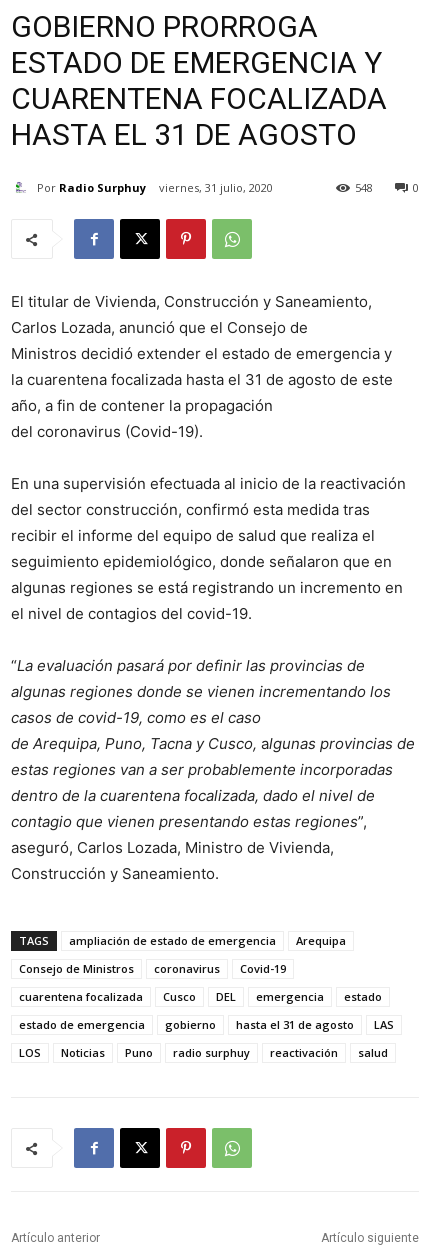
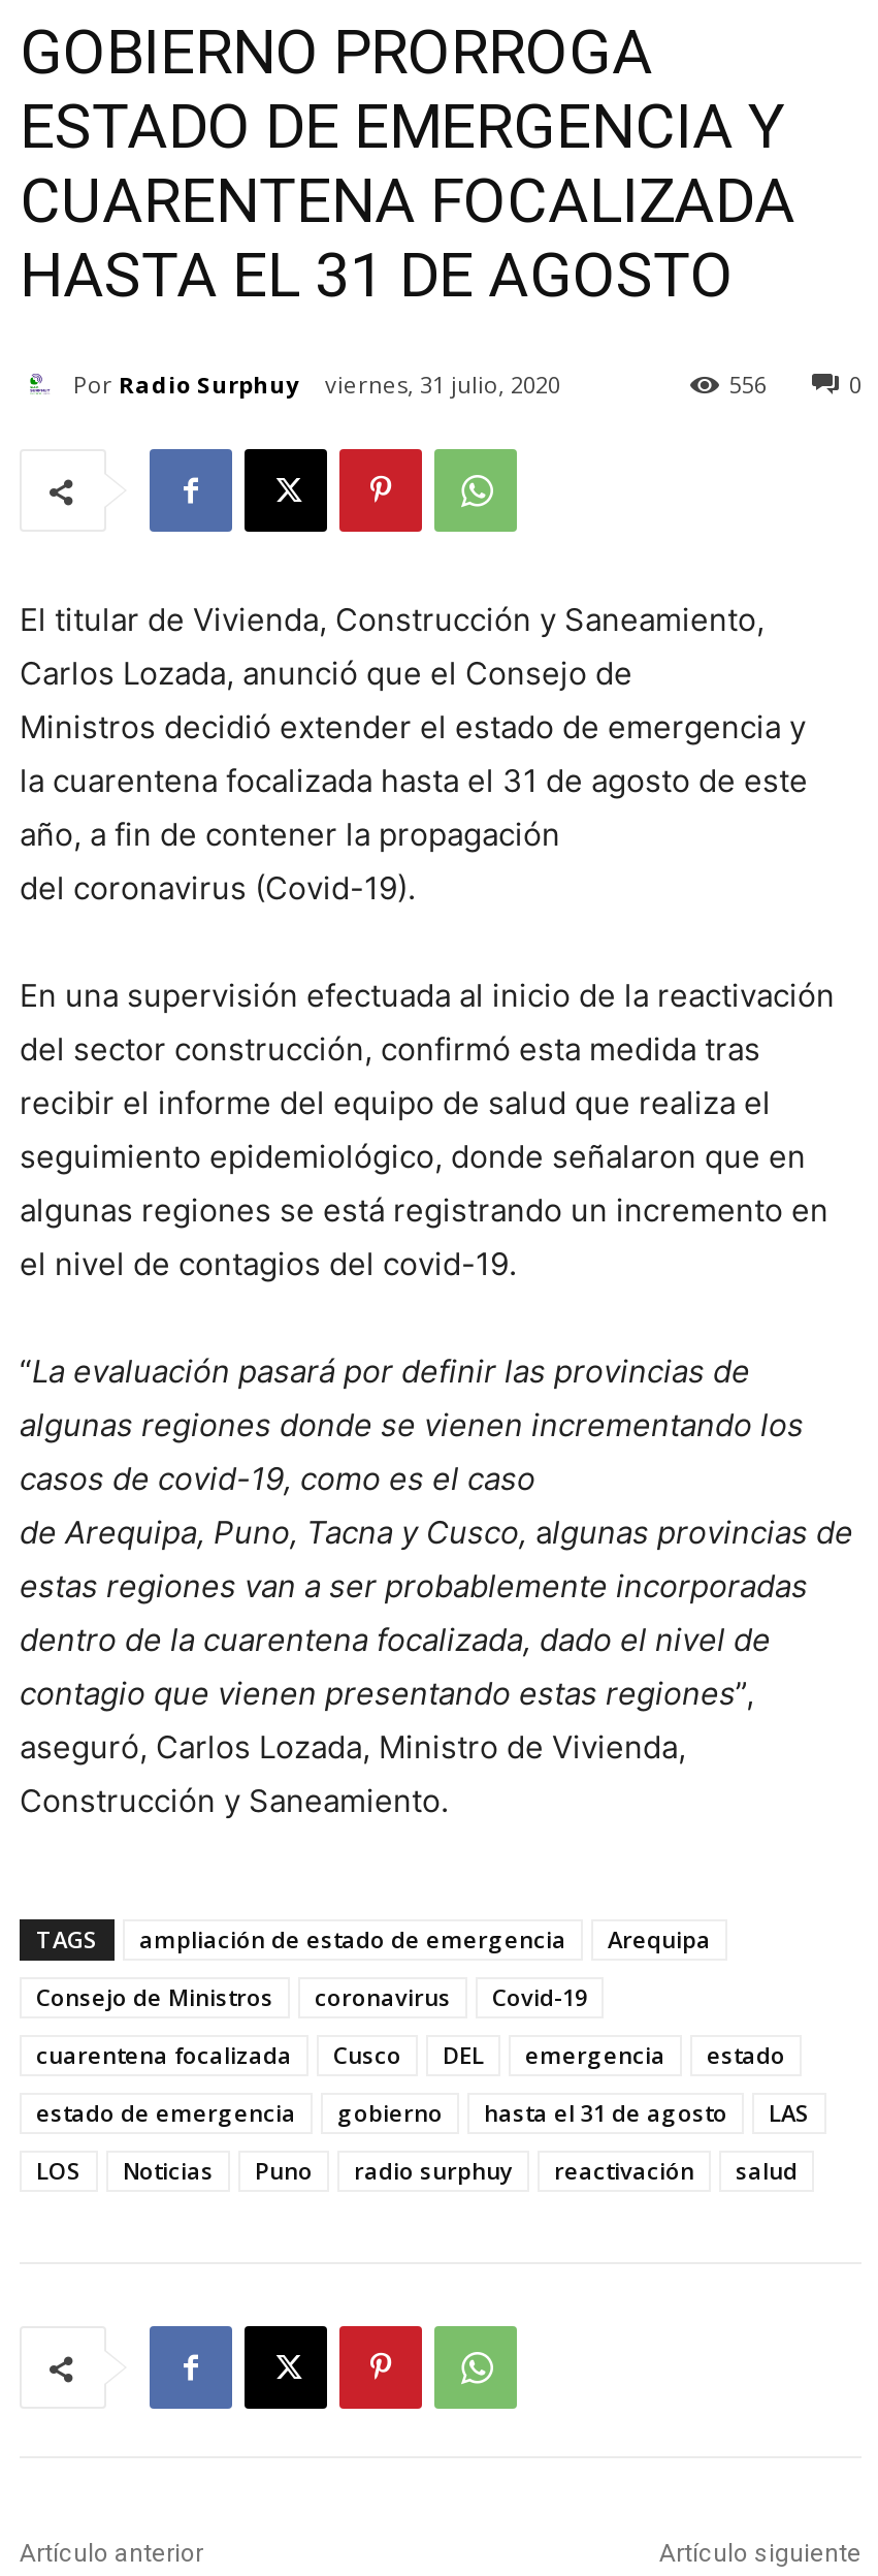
[355,180,373,195] 548 -> [729,369,767,400] 556

